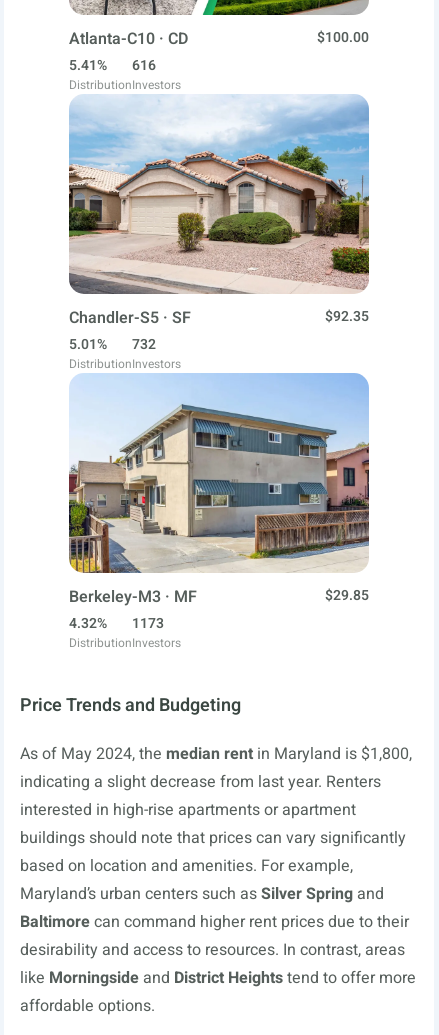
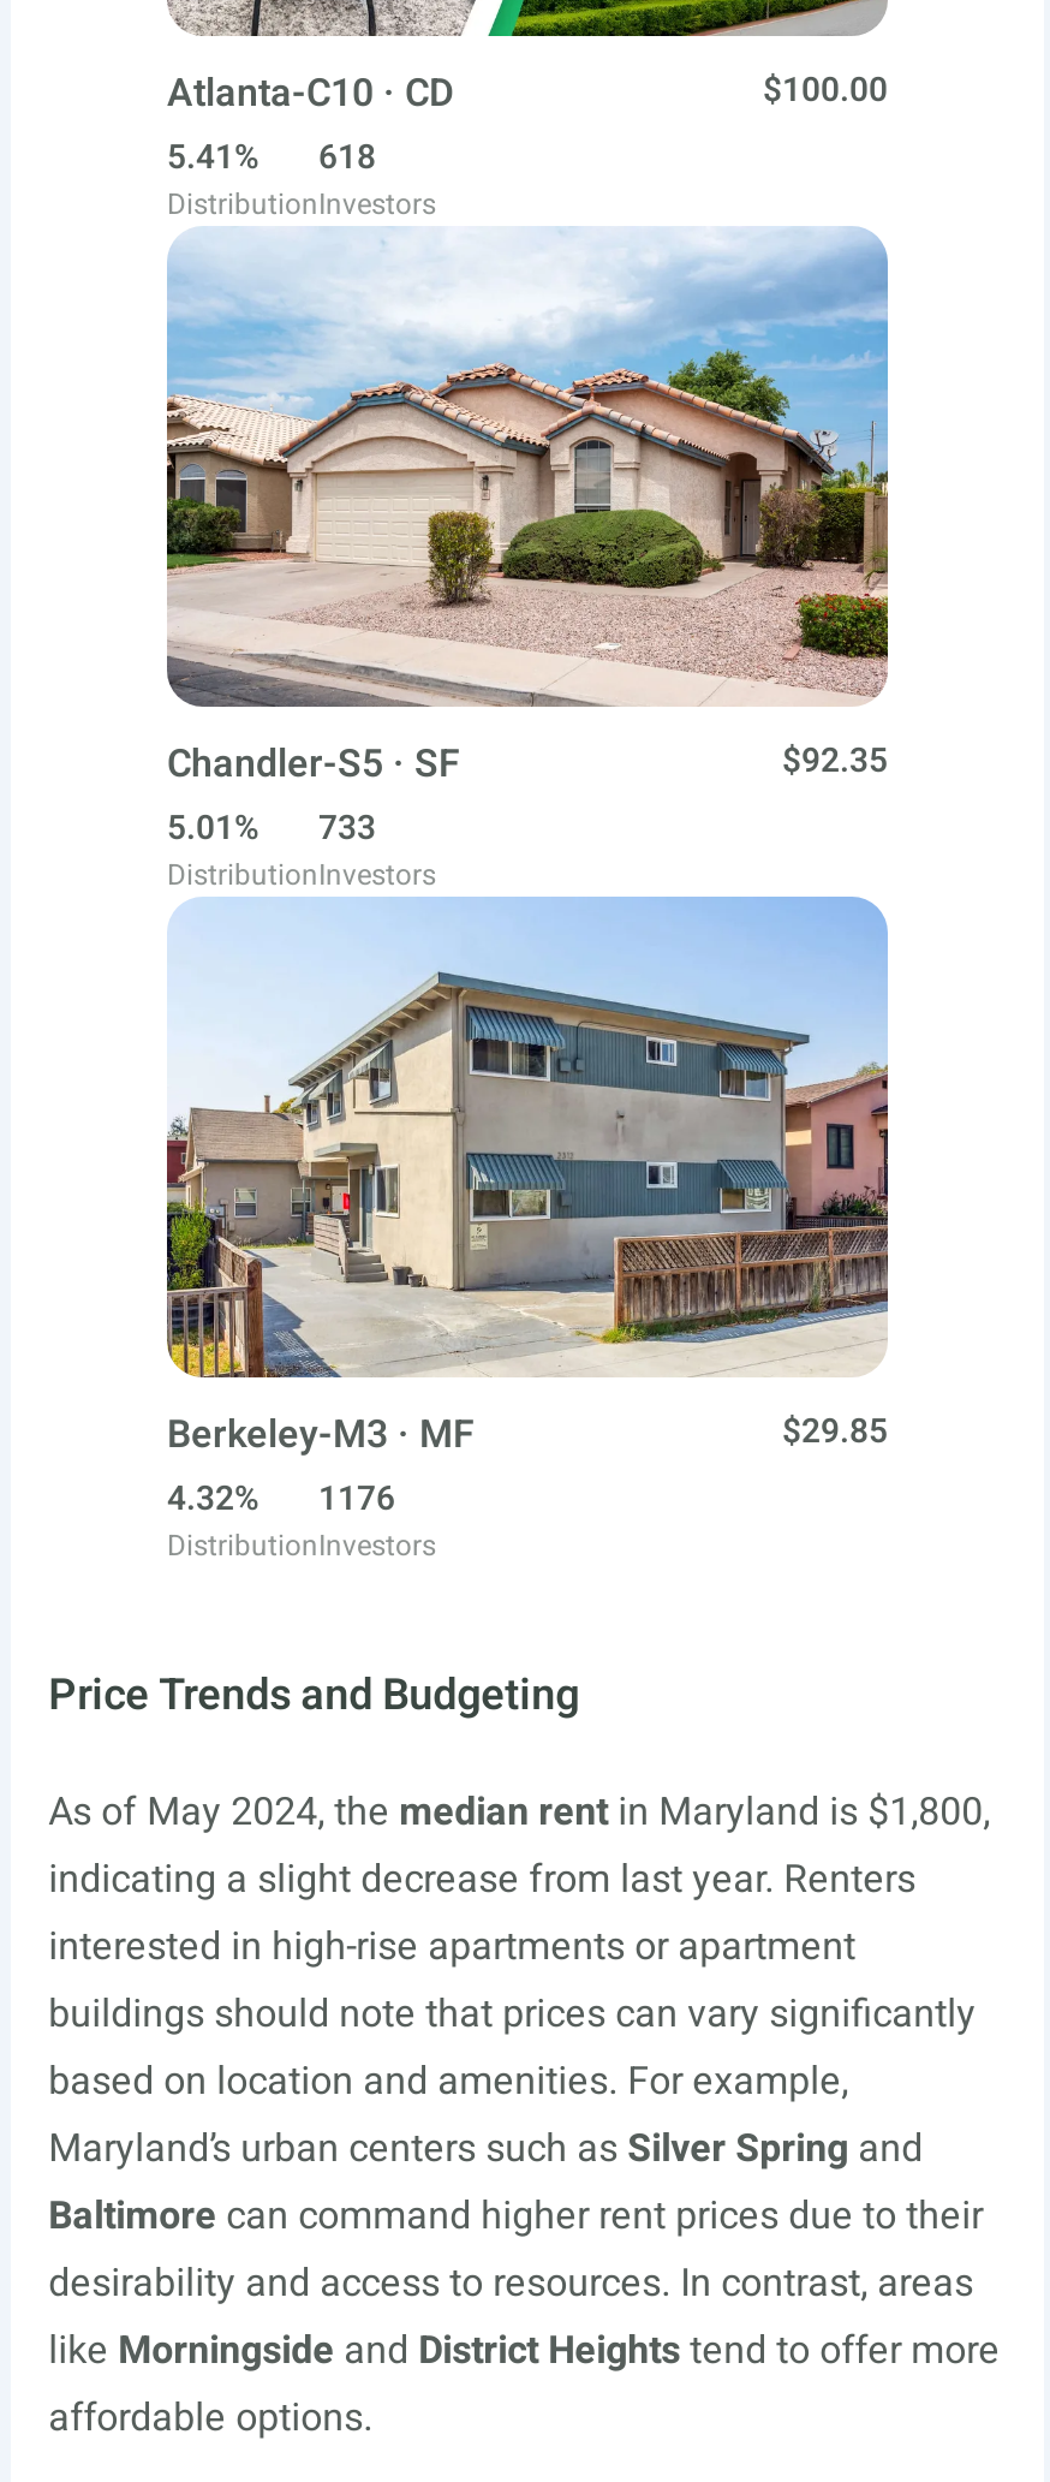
[69,55,156,76] 5.41% 616 -> [167,132,376,183] 5.41% 618
[69,334,156,355] 5.01% 732 -> [167,803,376,853] 5.01% 733
[69,613,164,634] 4.32% 1173 -> [167,1474,395,1524] 4.32% 1176

